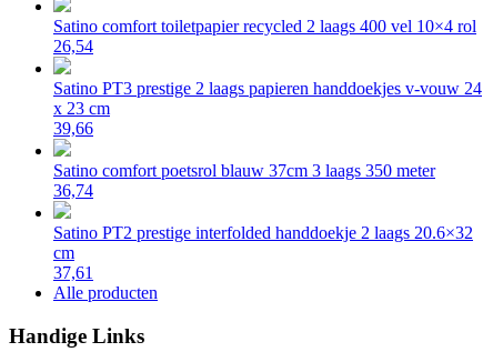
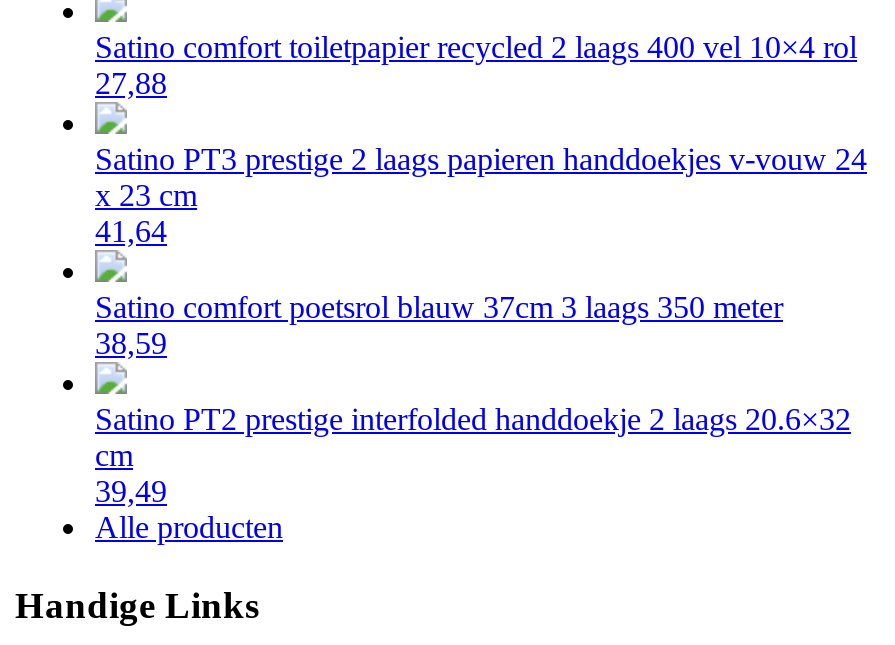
[53,37,93,56] 26,54 -> [95,66,167,100] 27,88
[53,119,93,138] 39,66 -> [95,214,167,248] 41,64
[53,181,93,200] 36,74 -> [95,326,167,360] 38,59
[53,263,93,282] 37,61 -> [95,474,167,508] 39,49

